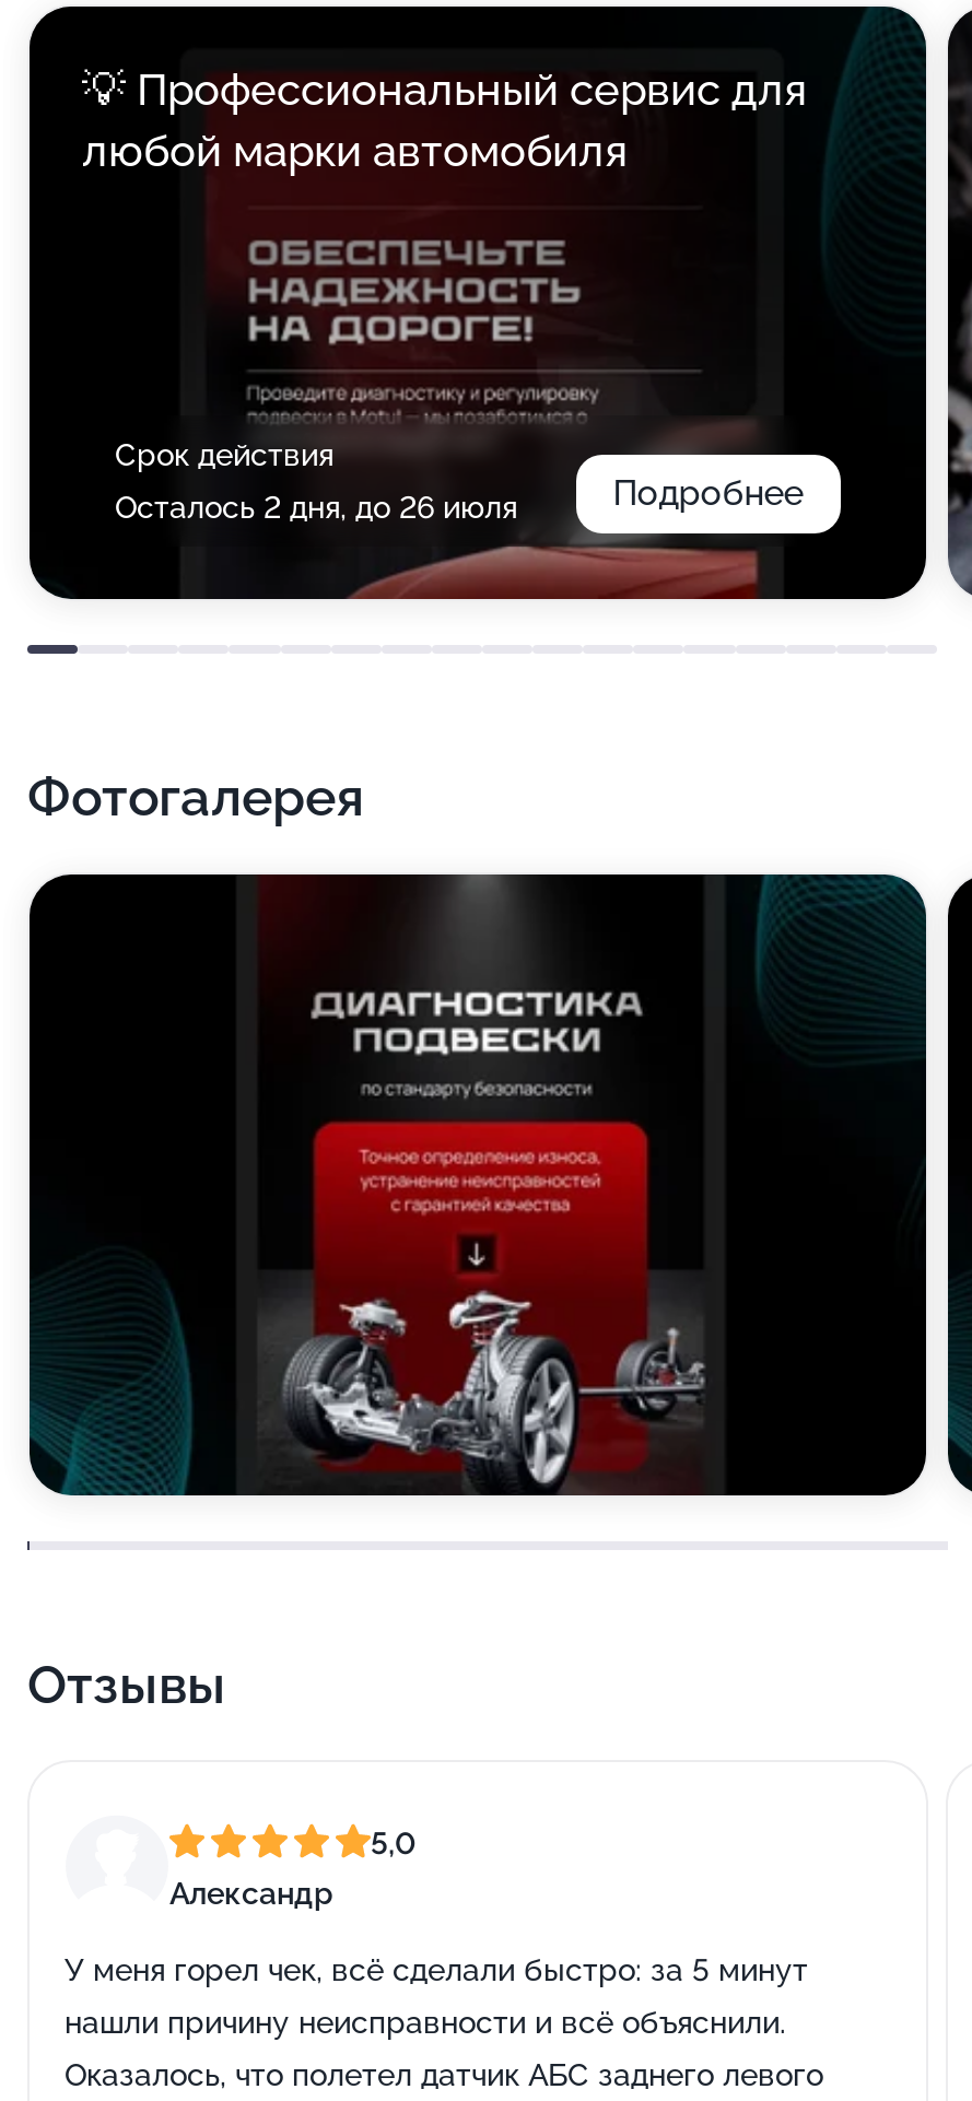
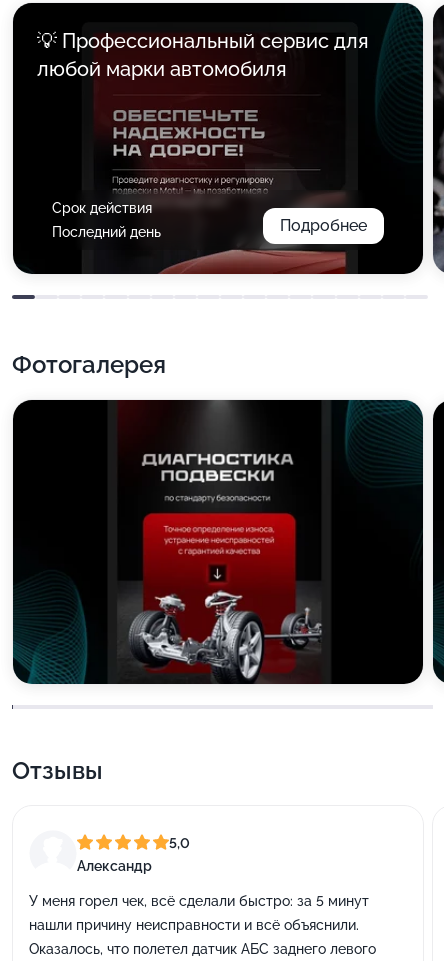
[115,490,517,525] Осталось 2 дня, до 26 июля -> [52,224,161,240] Последний день

